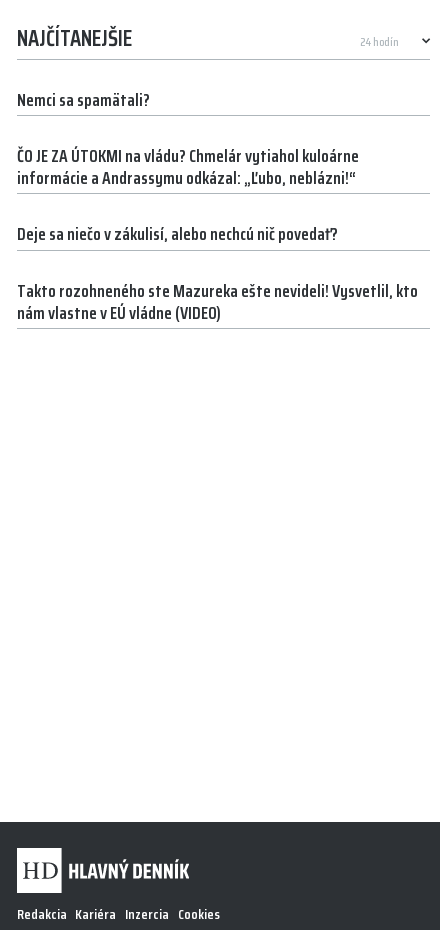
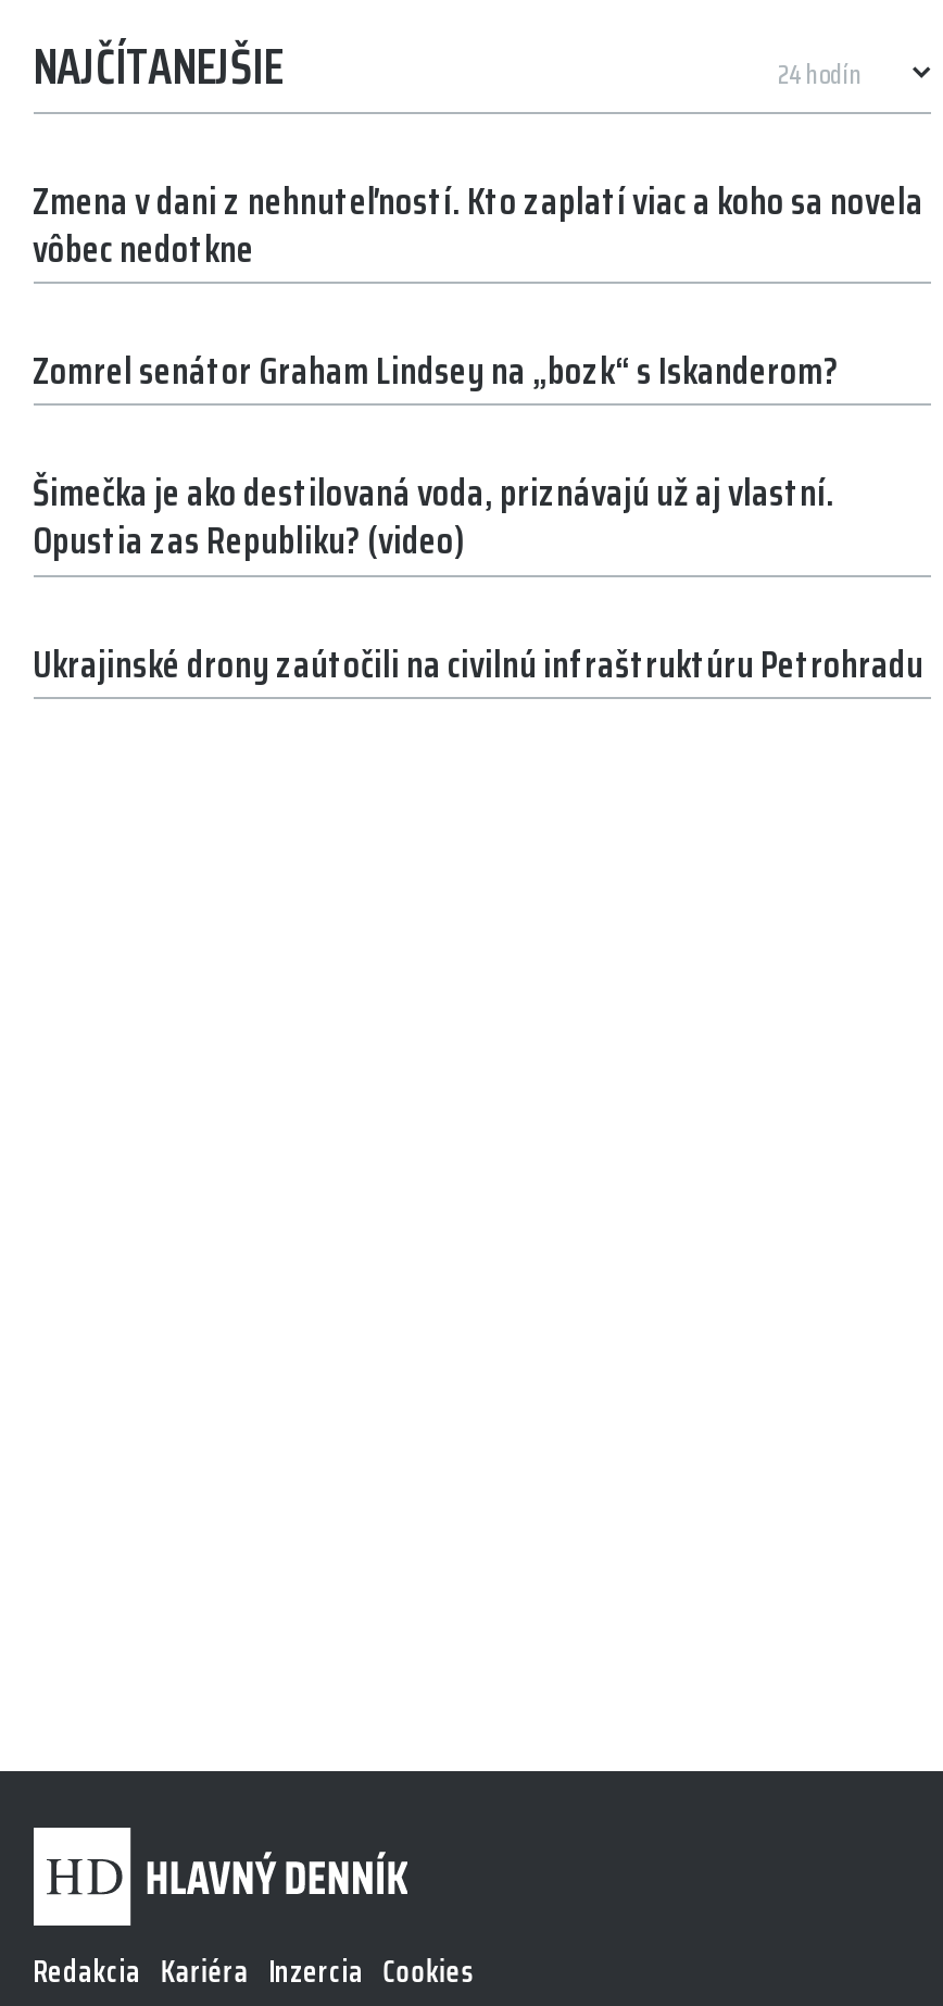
[16,86,149,114] Nemci sa spamätali? -> [33,170,923,279] Zmena v dani z nehnuteľností. Kto zaplatí viac a koho sa novela | vôbec nedotkne
[16,142,358,192] ČO JE ZA ÚTOKMI na vládu? Chmelár vytiahol kuloárne | informácie a Andrassymu odkázal: „Ľubo, neblázni!“ -> [33,341,839,401] Zomrel senátor Graham Lindsey na „bozk“ s Iskanderom?
[16,220,337,248] Deje sa niečo v zákulisí, alebo nechcú nič povedať? -> [33,463,834,571] Šimečka je ako destilovaná voda, priznávajú už aj vlastní. | Opustia zas Republiku? (video)
[16,277,417,327] Takto rozohneného ste Mazureka ešte nevideli! Vysvetlil, kto | nám vlastne v EÚ vládne (VIDEO) -> [33,633,923,694] Ukrajinské drony zaútočili na civilnú infraštruktúru Petrohradu

